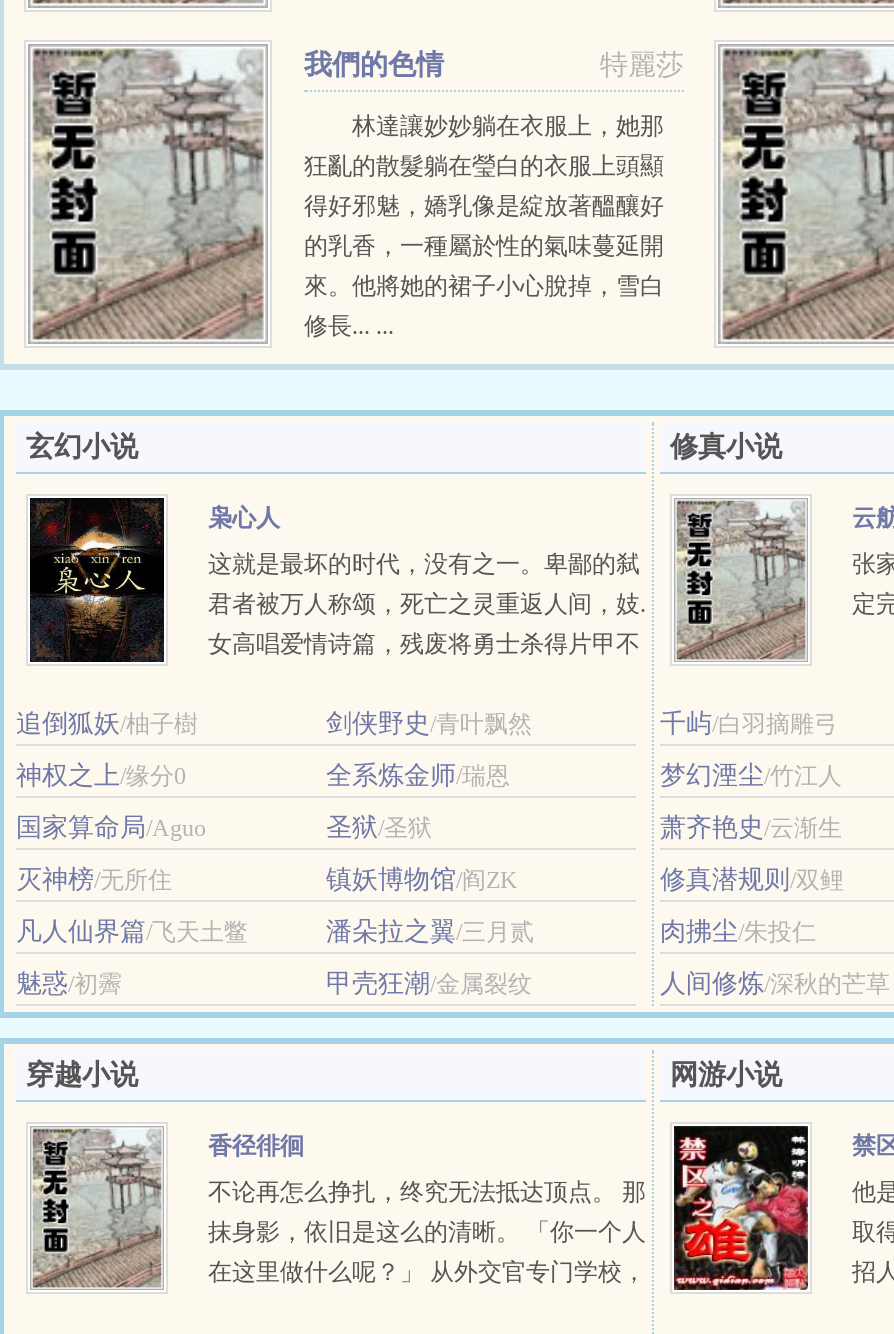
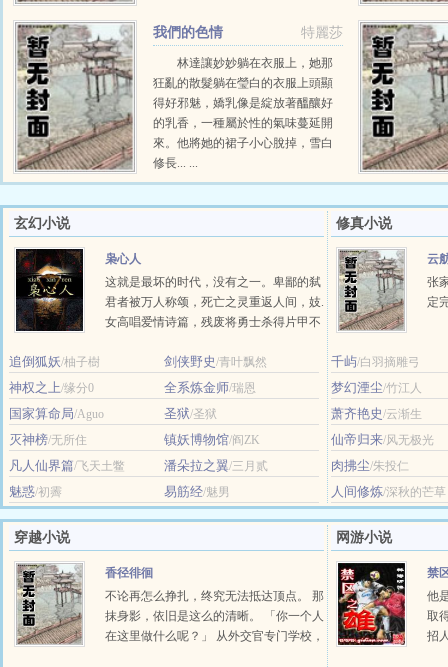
[660,864,844,894] 修真潜规则/双鲤 -> [331,432,434,447] 仙帝归来/风无极光
[326,968,532,998] 甲壳狂潮/金属裂纹 -> [164,484,230,499] 易筋经/魅男

